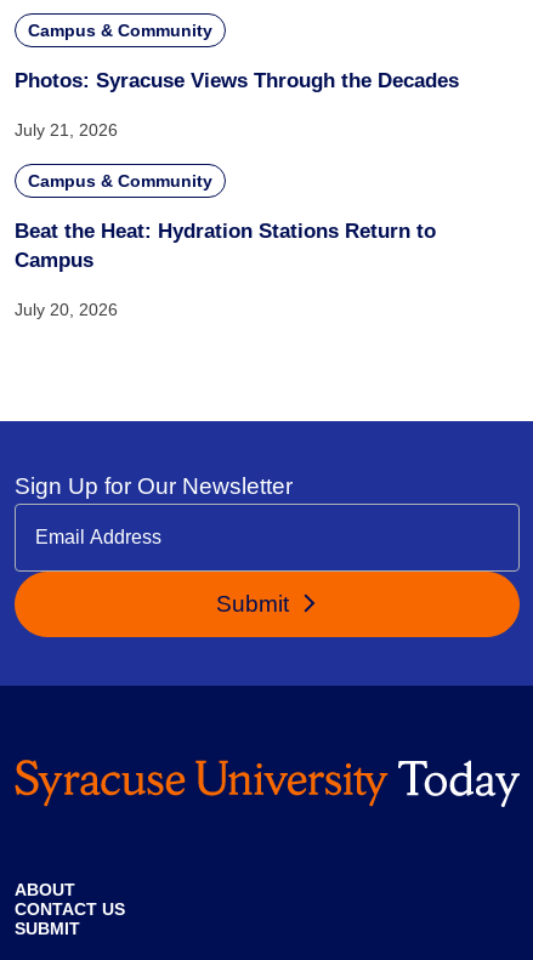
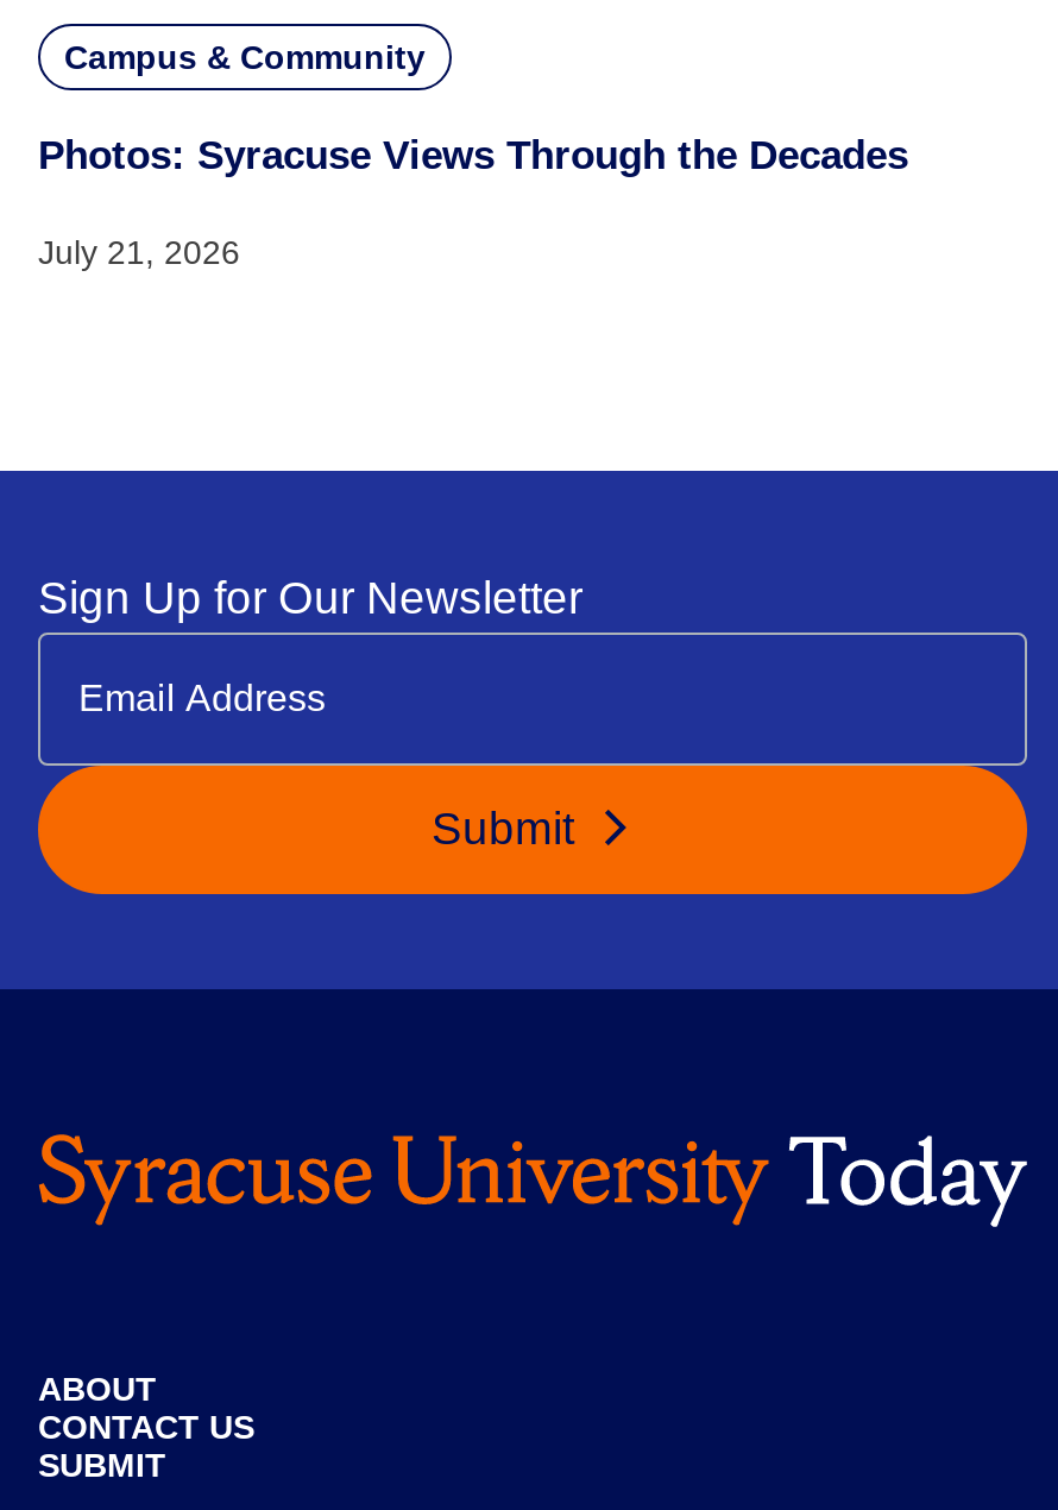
[15,171,436,319] Campus & Community | Beat the Heat: Hydration Stations Return to | Campus | July 20, 2026 -> none

